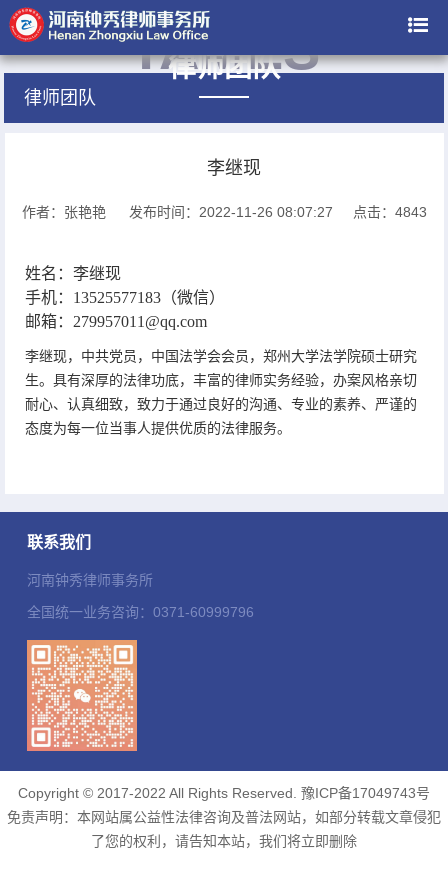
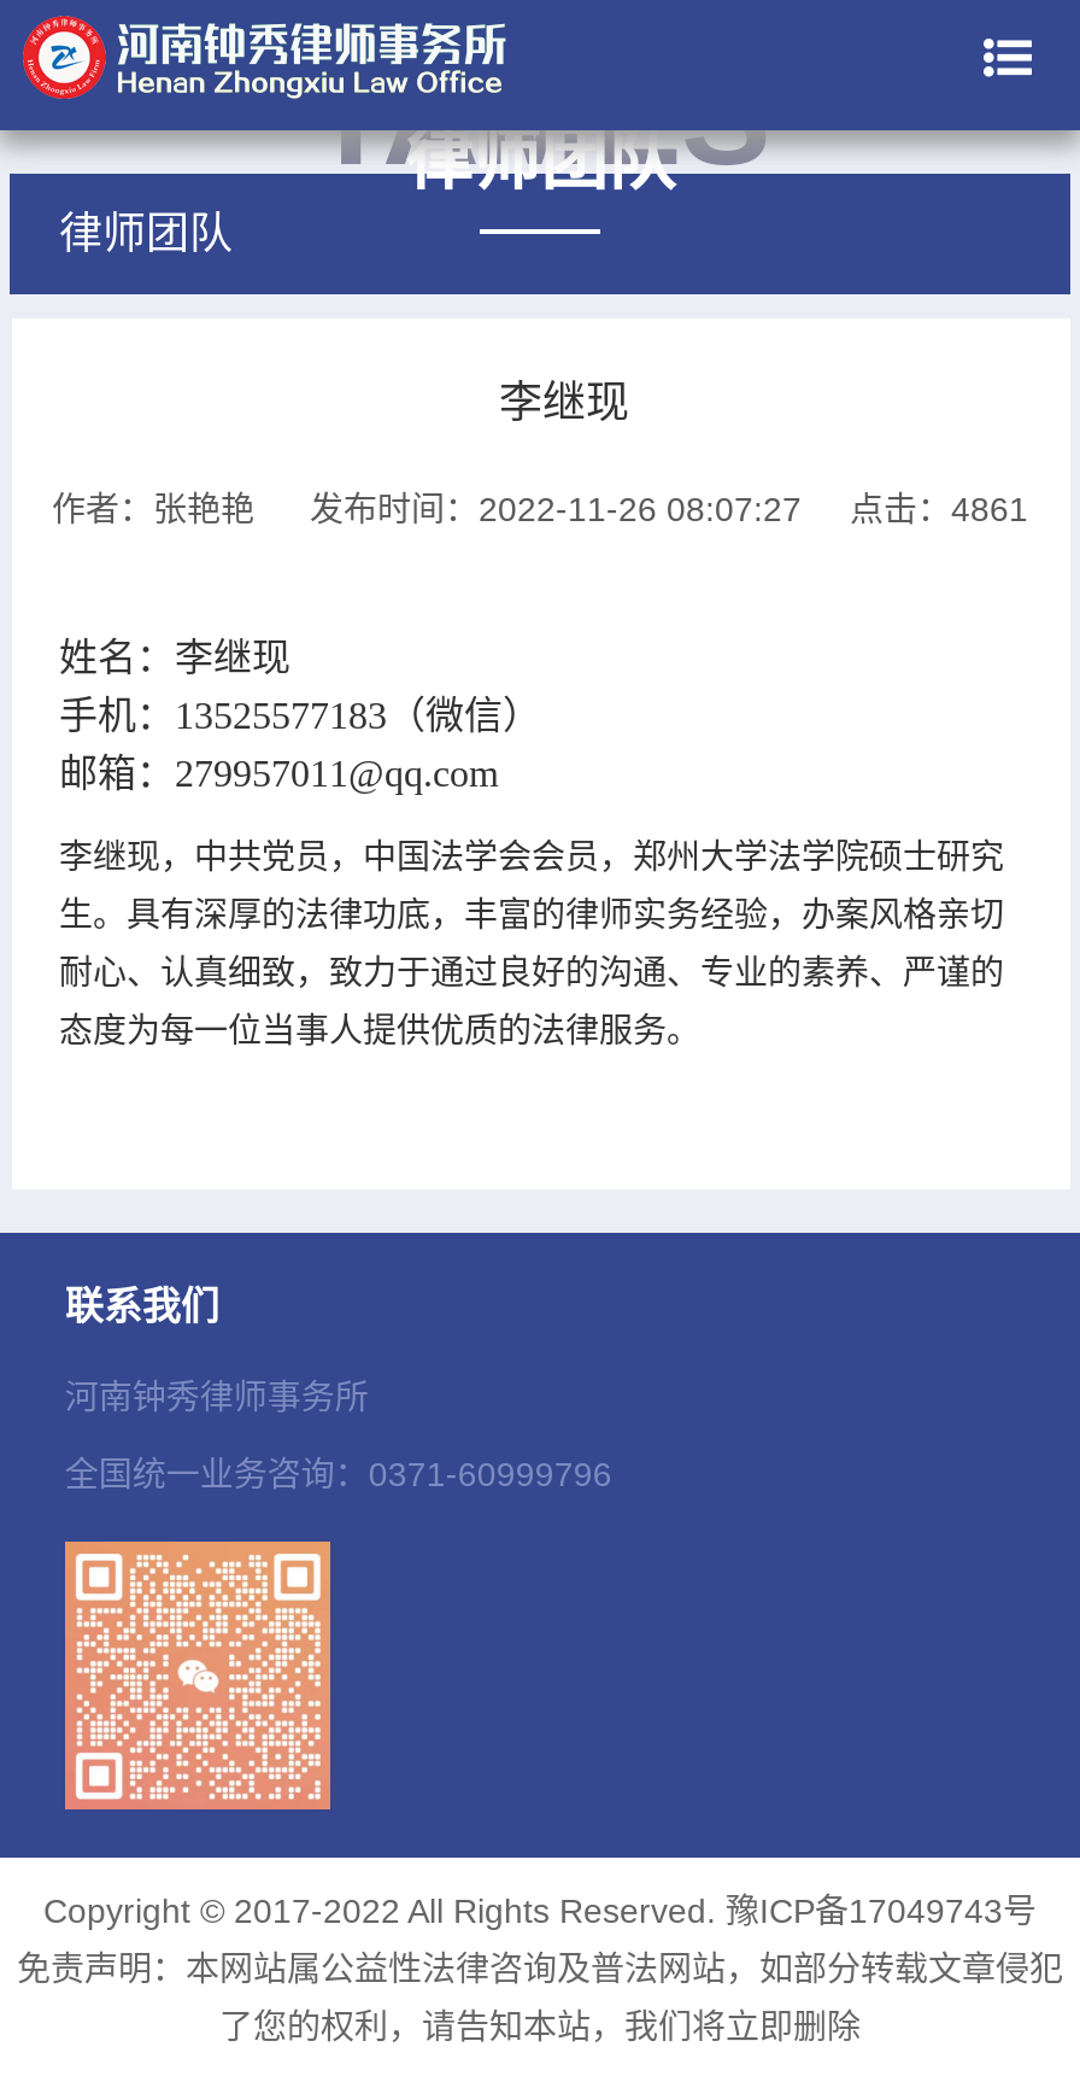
[21,204,426,220] 作者：张艳艳 发布时间：2022-11-26 08:07:27 点击：4843 -> [52,490,1028,528] 作者：张艳艳 发布时间：2022-11-26 08:07:27 点击：4861

